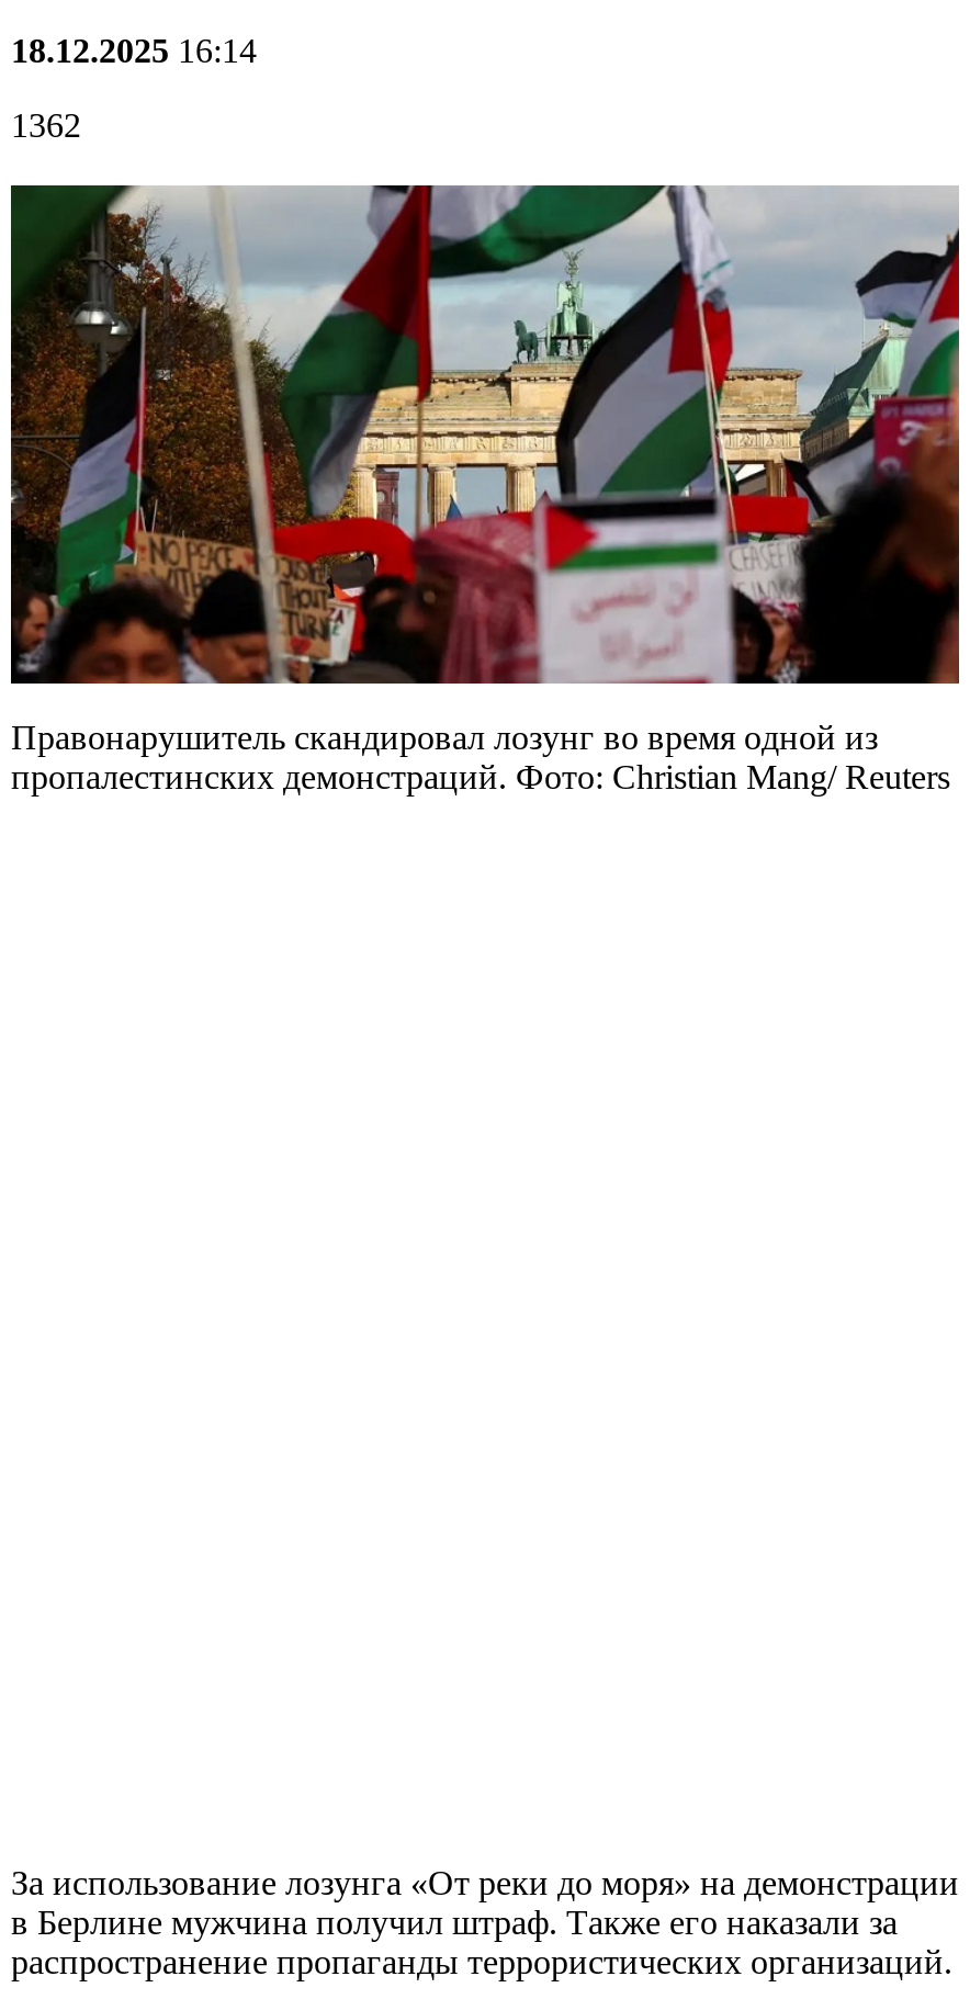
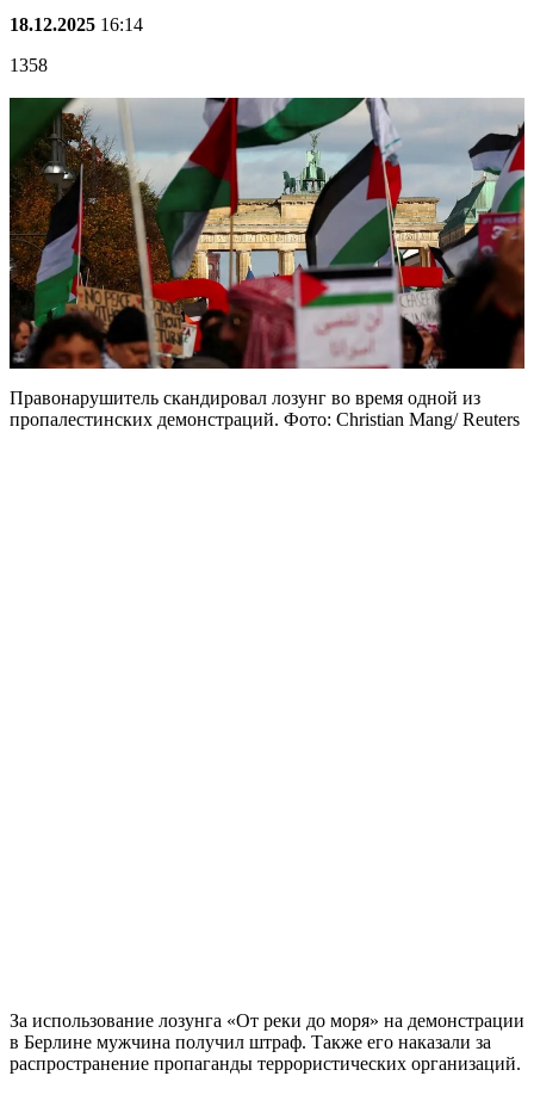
[11,106,81,143] 1362 -> [10,55,48,75] 1358

